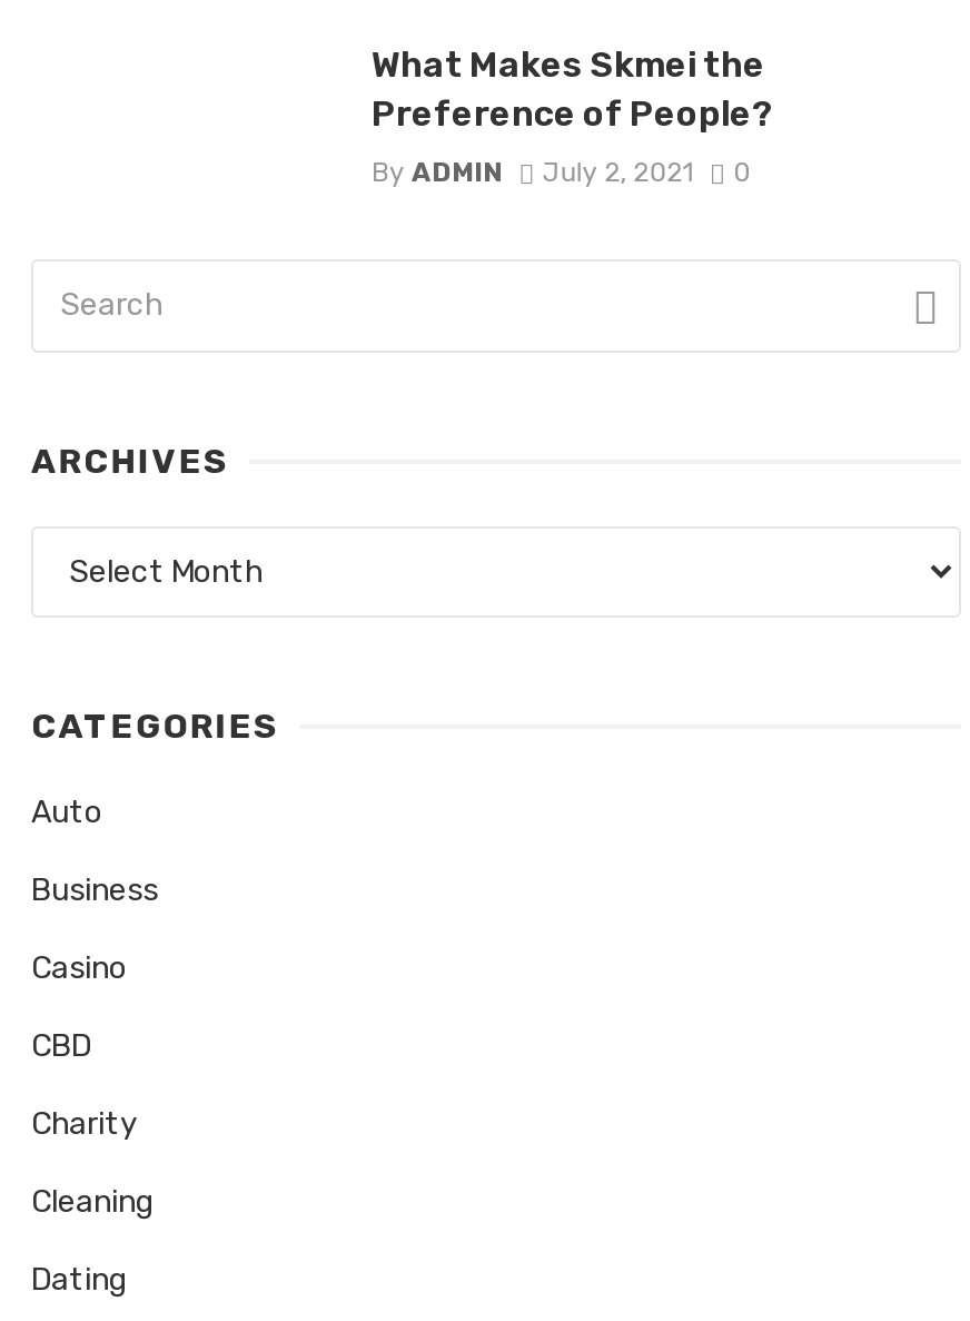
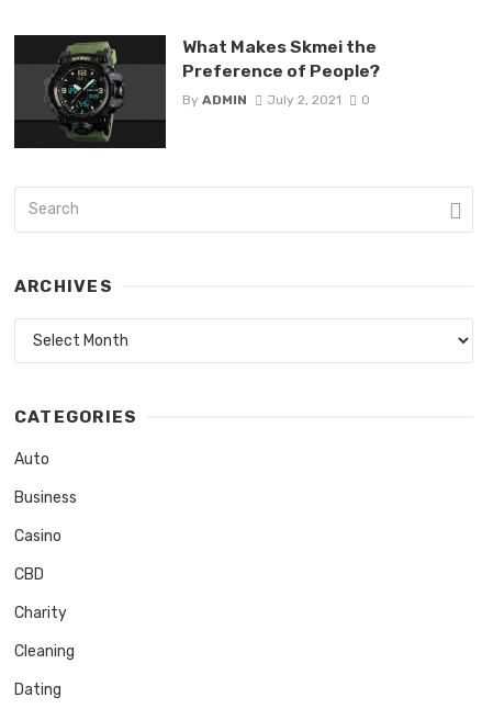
none -> [13,34,167,149] [image]

